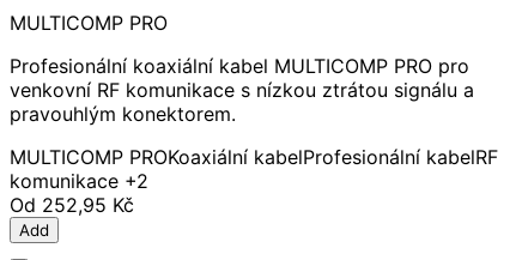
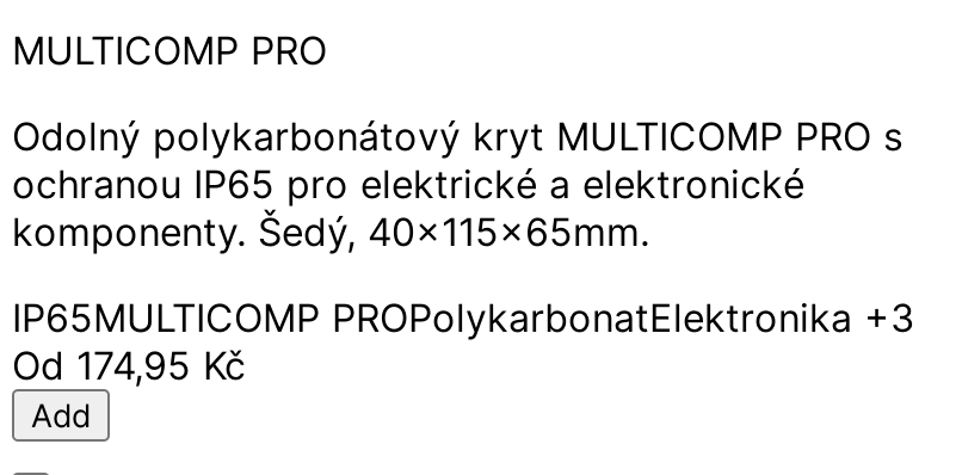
[10,53,474,125] Profesionální koaxiální kabel MULTICOMP PRO pro | venkovní RF komunikace s nízkou ztrátou signálu a | pravouhlým konektorem. -> [12,111,902,254] Odolný polykarbonátový kryt MULTICOMP PRO s | ochranou IP65 pro elektrické a elektronické | komponenty. Šedý, 40x115x65mm.
[10,144,498,216] MULTICOMP PROKoaxiální kabelProfesionální kabelRF | komunikace +2 | Od 252,95 Kč -> [12,293,914,388] IP65MULTICOMP PROPolykarbonatElektronika +3 | Od 174,95 Kč

